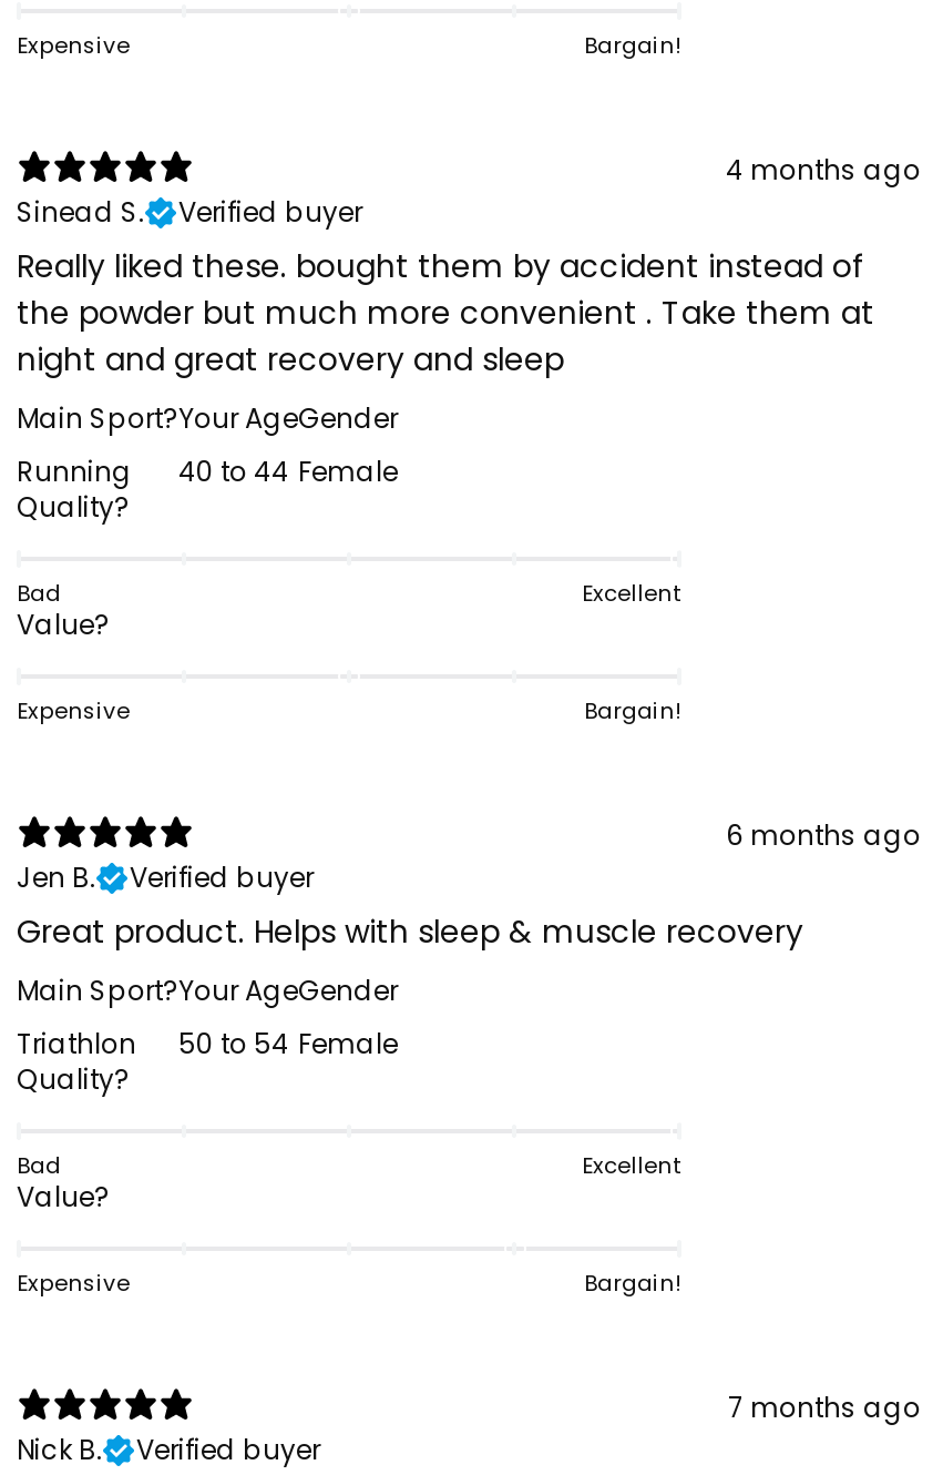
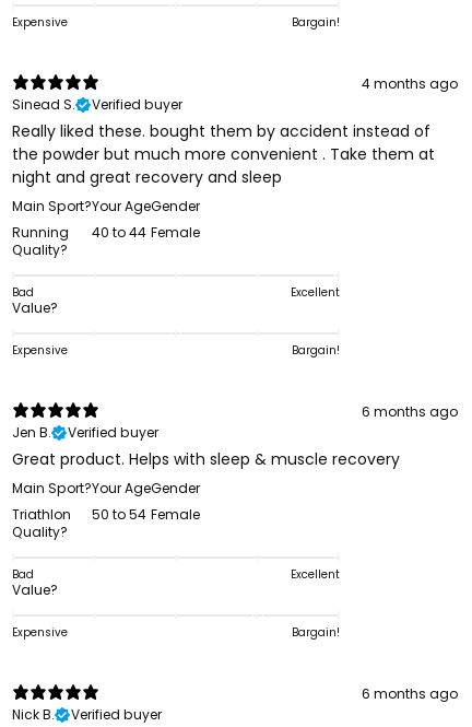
[728,1388,921,1426] 7 months ago -> [362,684,458,703] 6 months ago

